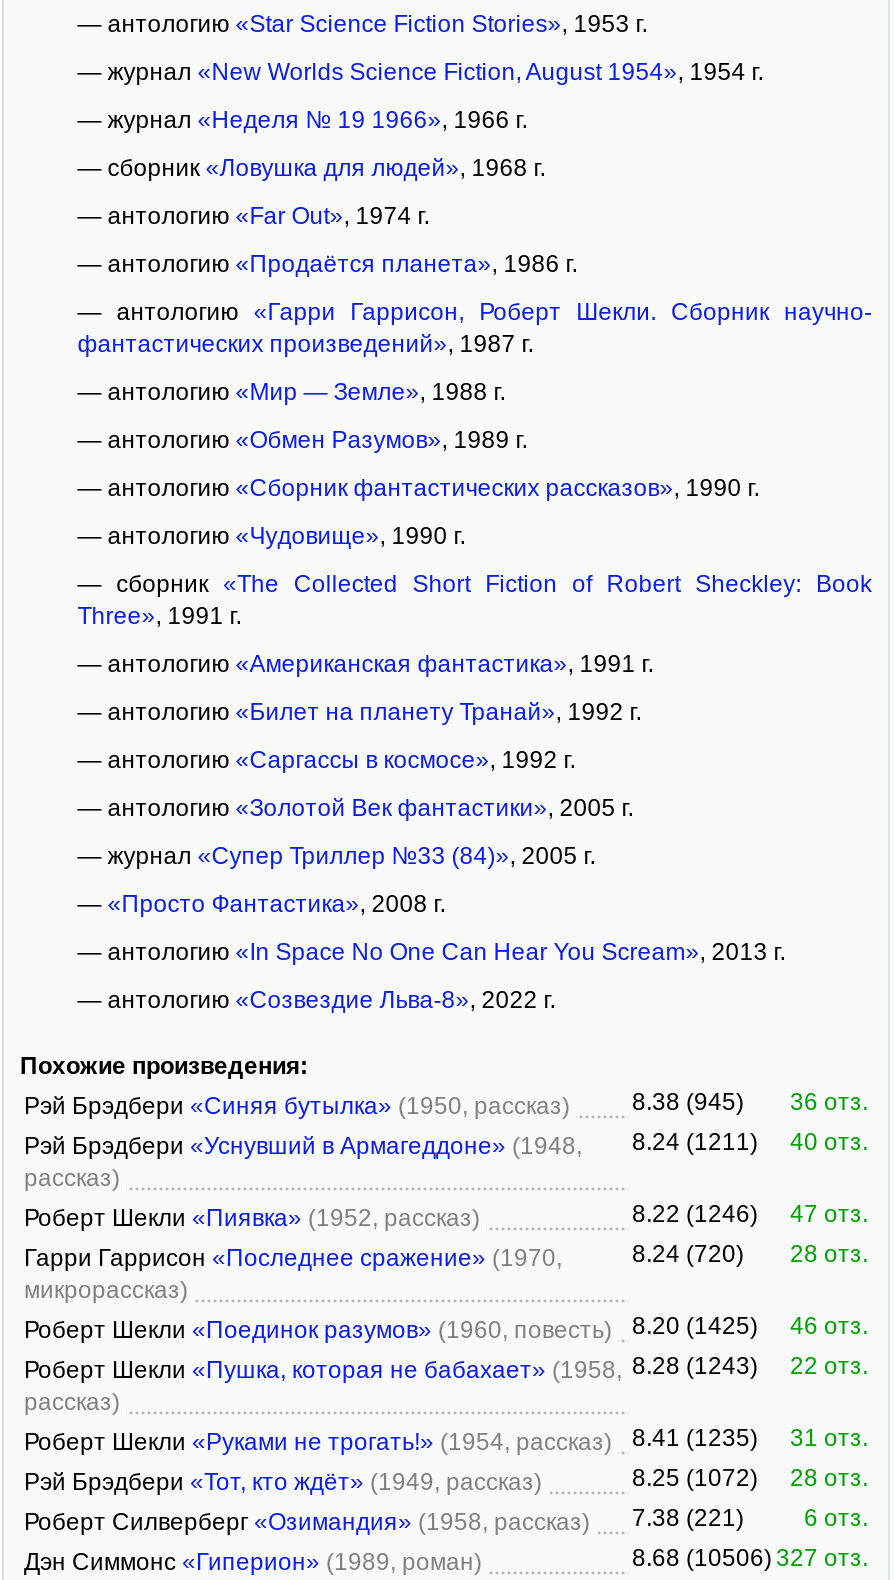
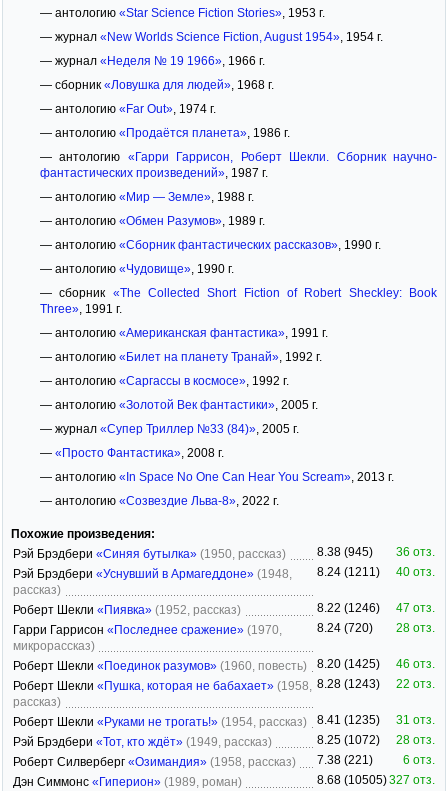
[632,1544,868,1572] 8.68 (10506) 327 отз. -> [317,773,435,787] 8.68 (10505) 327 отз.

